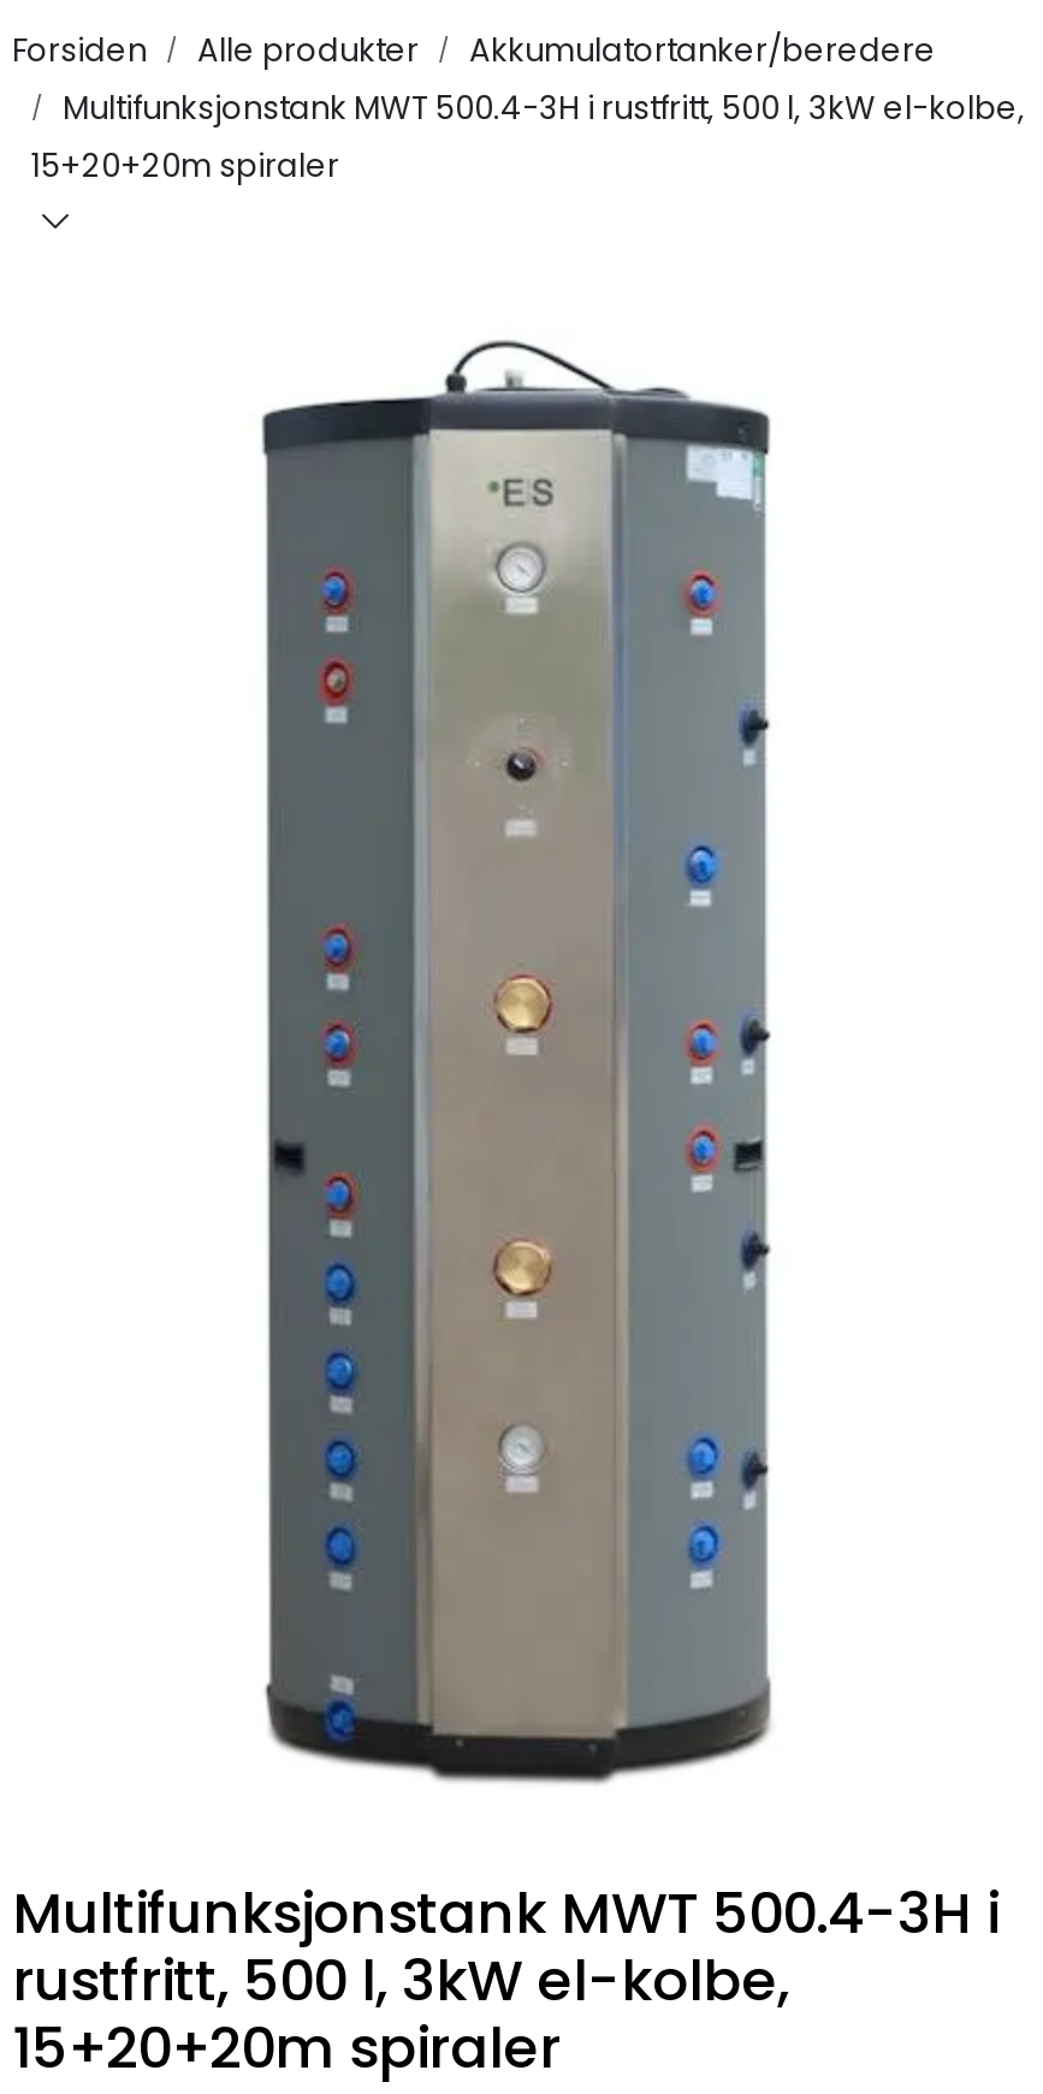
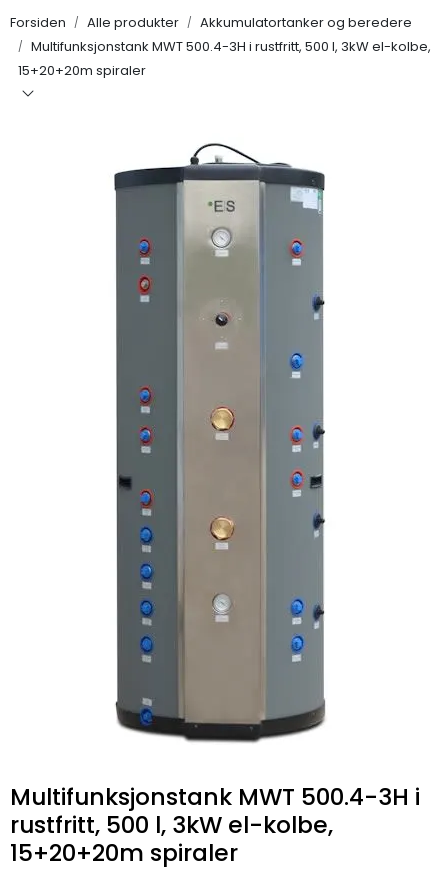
[469,27,936,73] Akkumulatortanker/beredere -> [200,13,412,32] Akkumulatortanker og beredere

